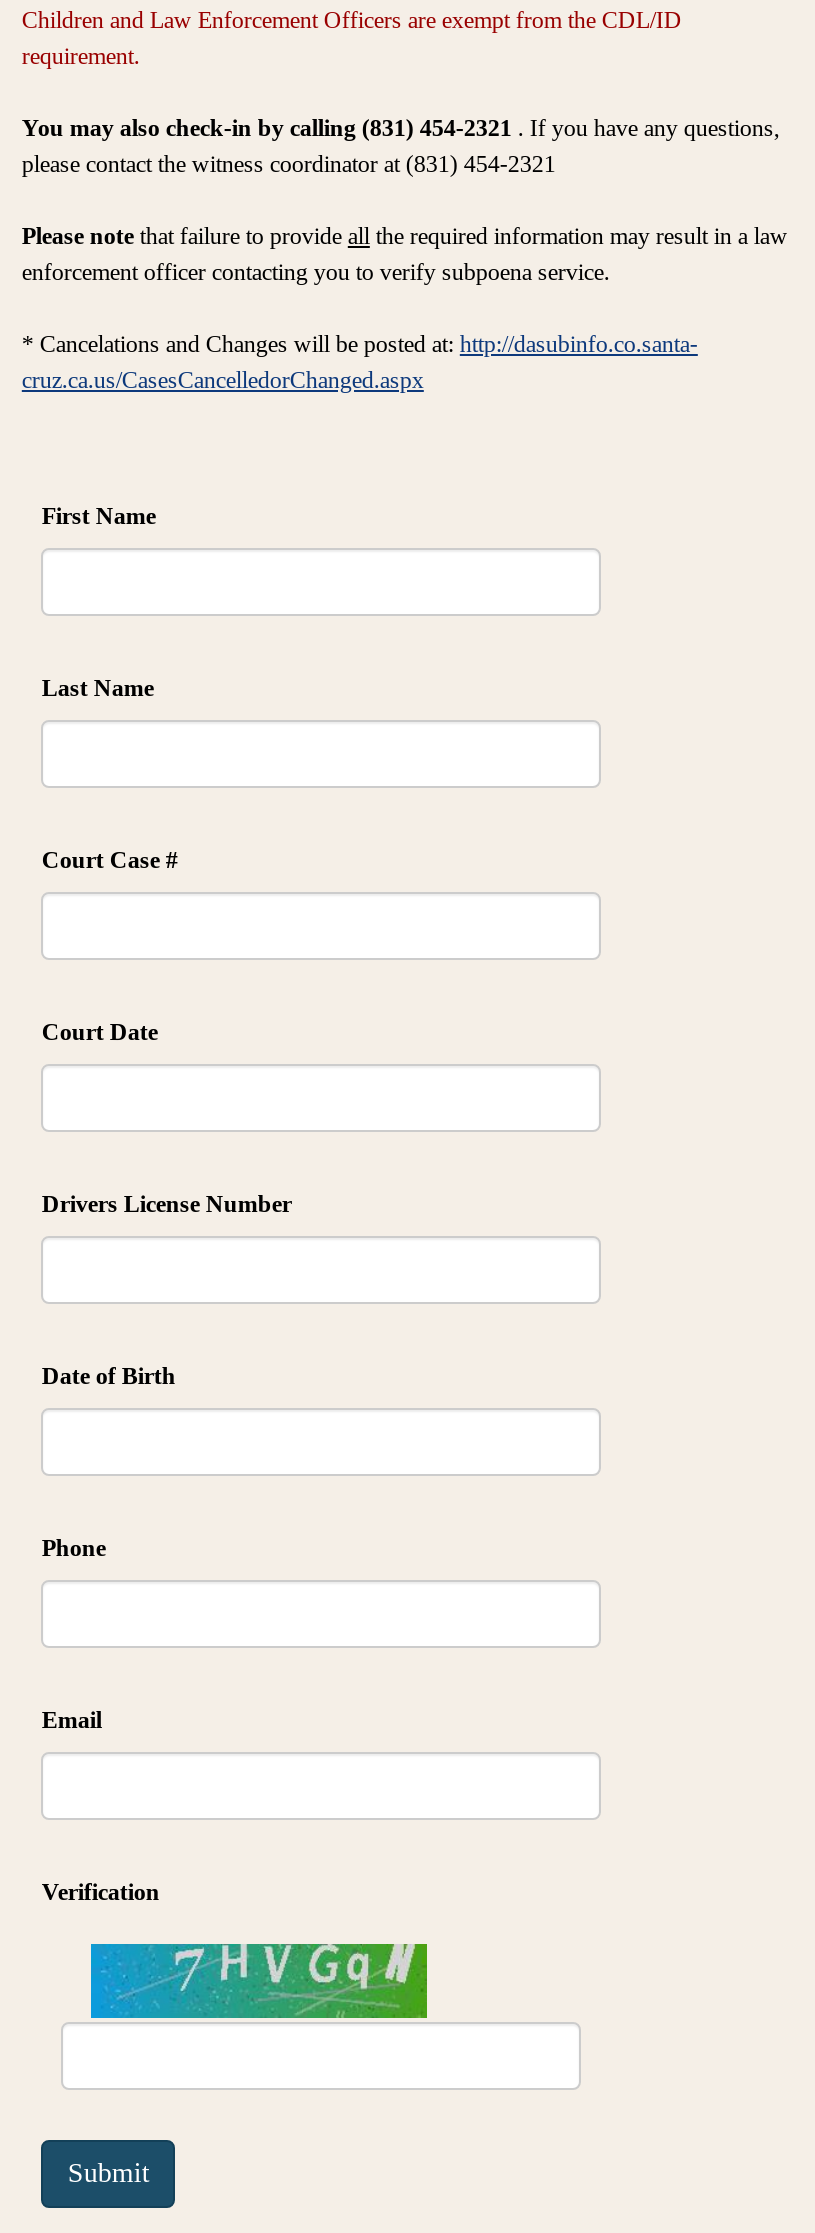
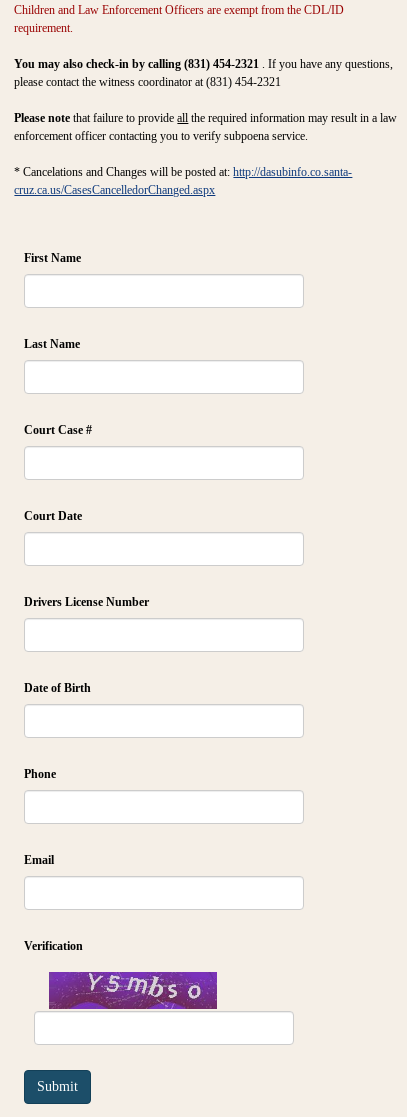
[89,1942,429,2020] [image] -> [48,971,218,1010] [image]

